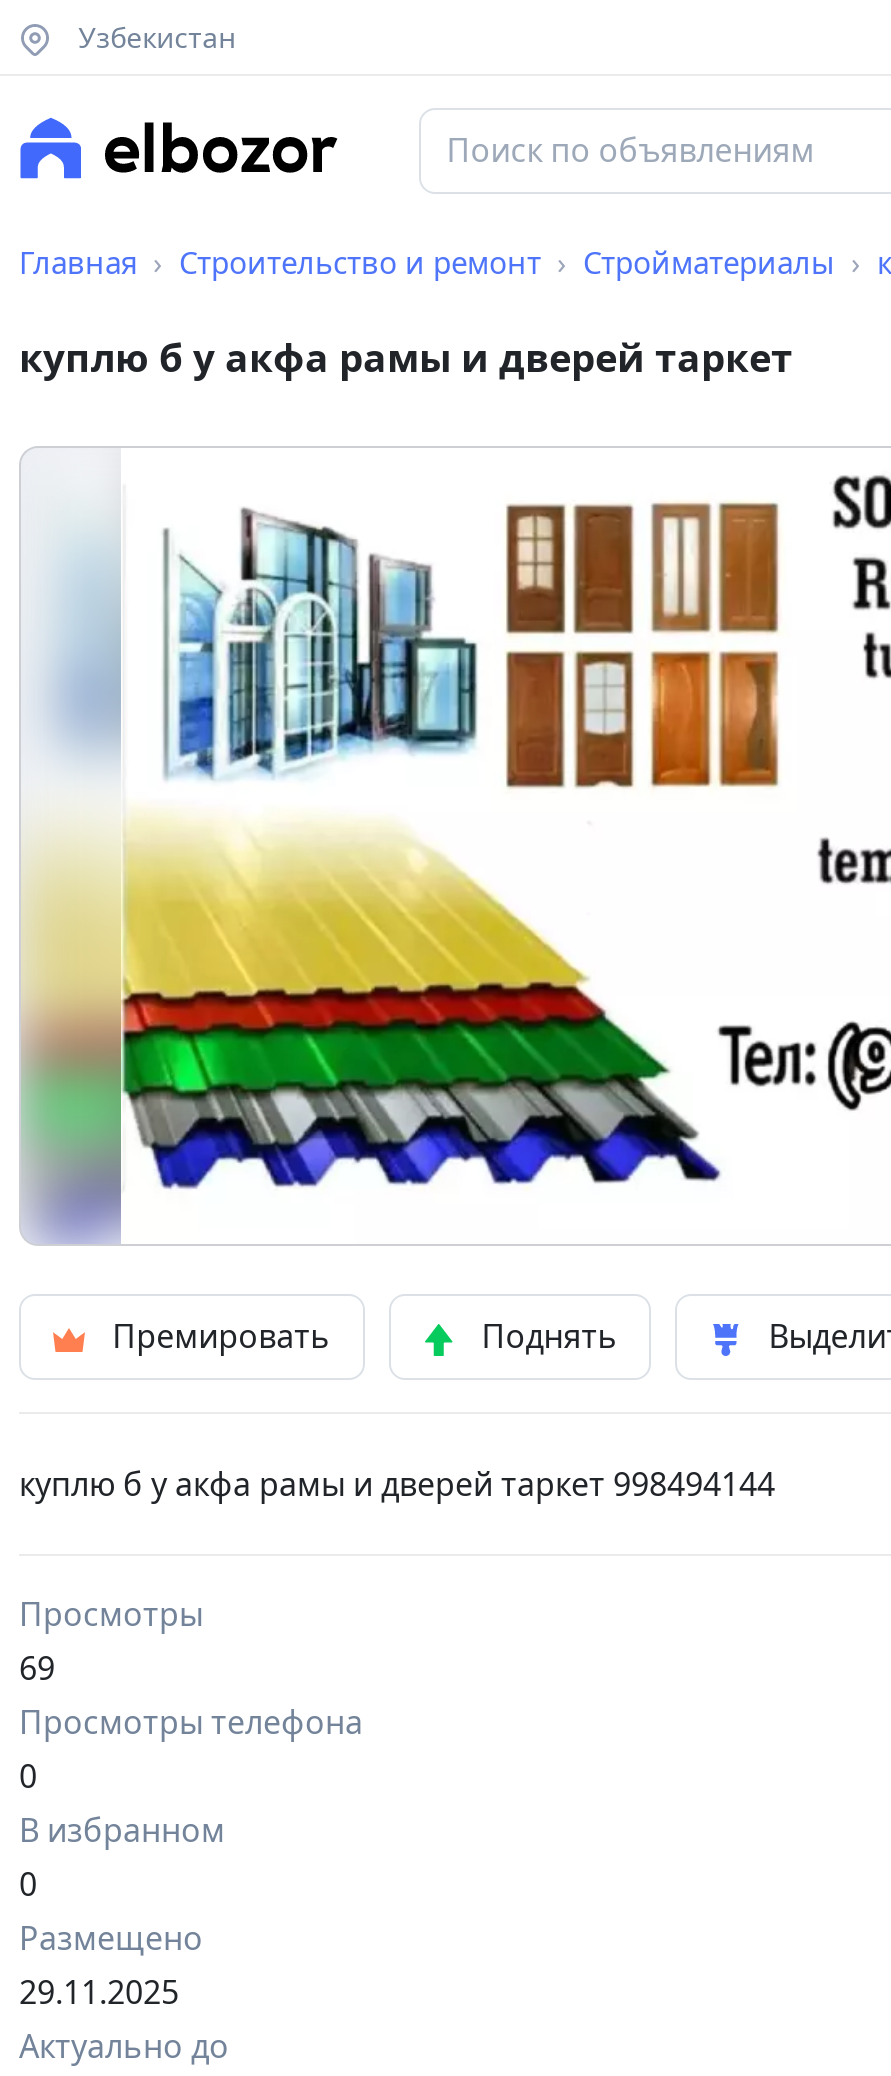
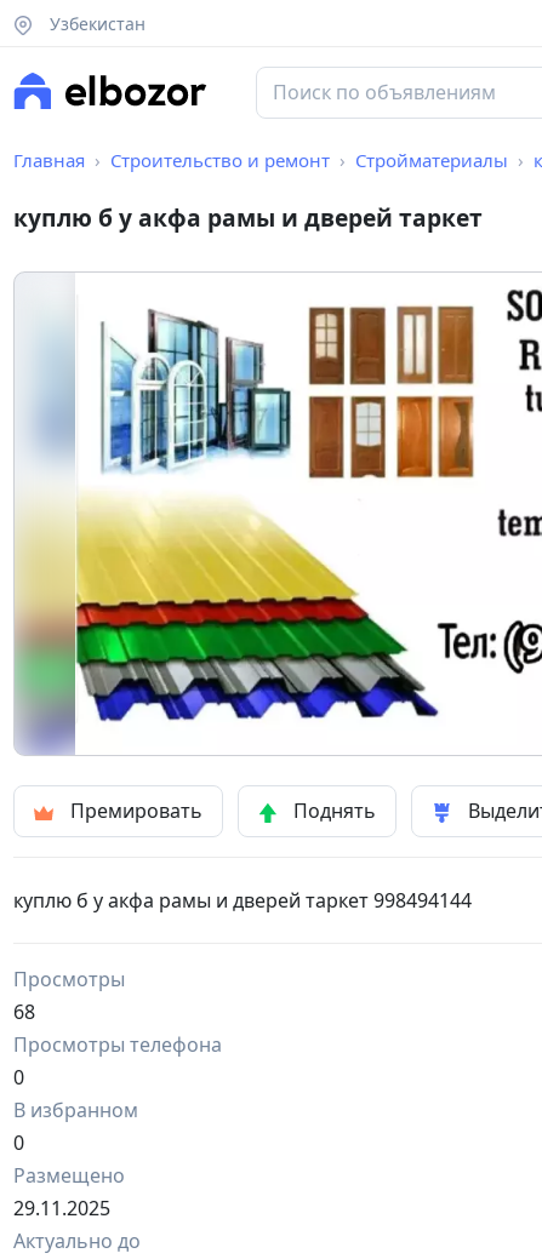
[19,1647,55,1691] 69 -> [13,999,35,1026] 68

